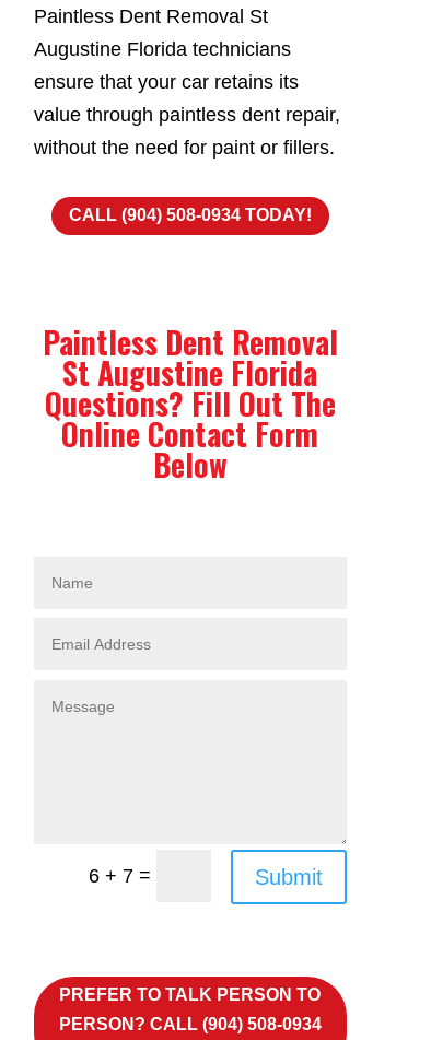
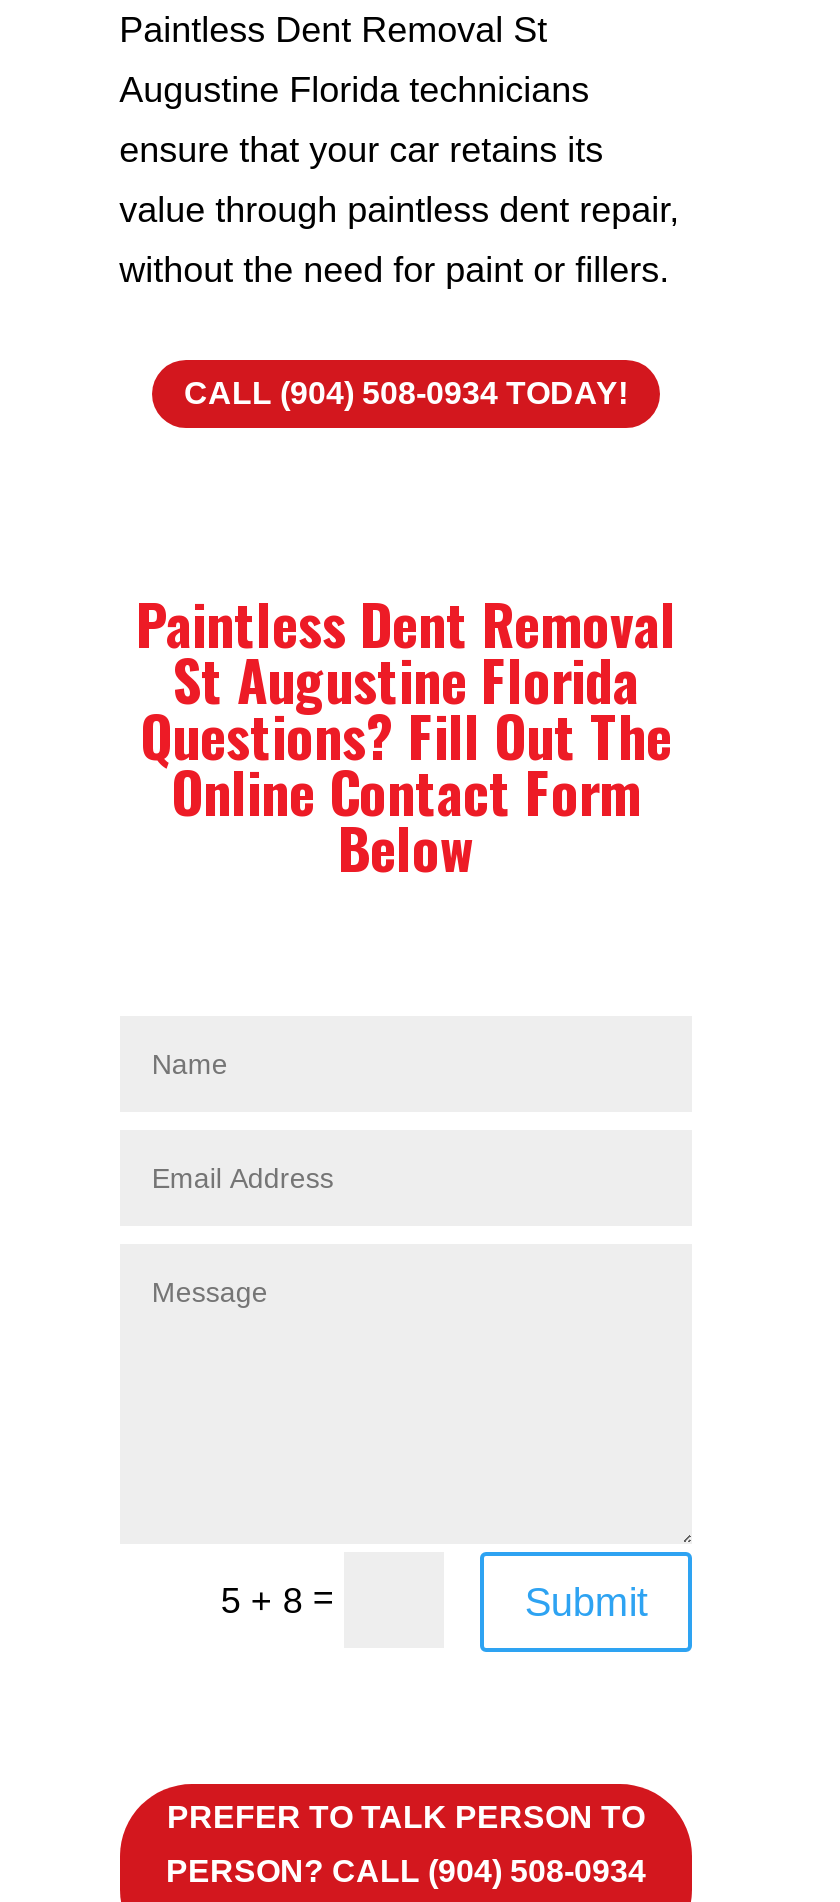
[89,863,157,887] 6 + 7 = -> [221,1579,345,1622] 5 + 8 =

